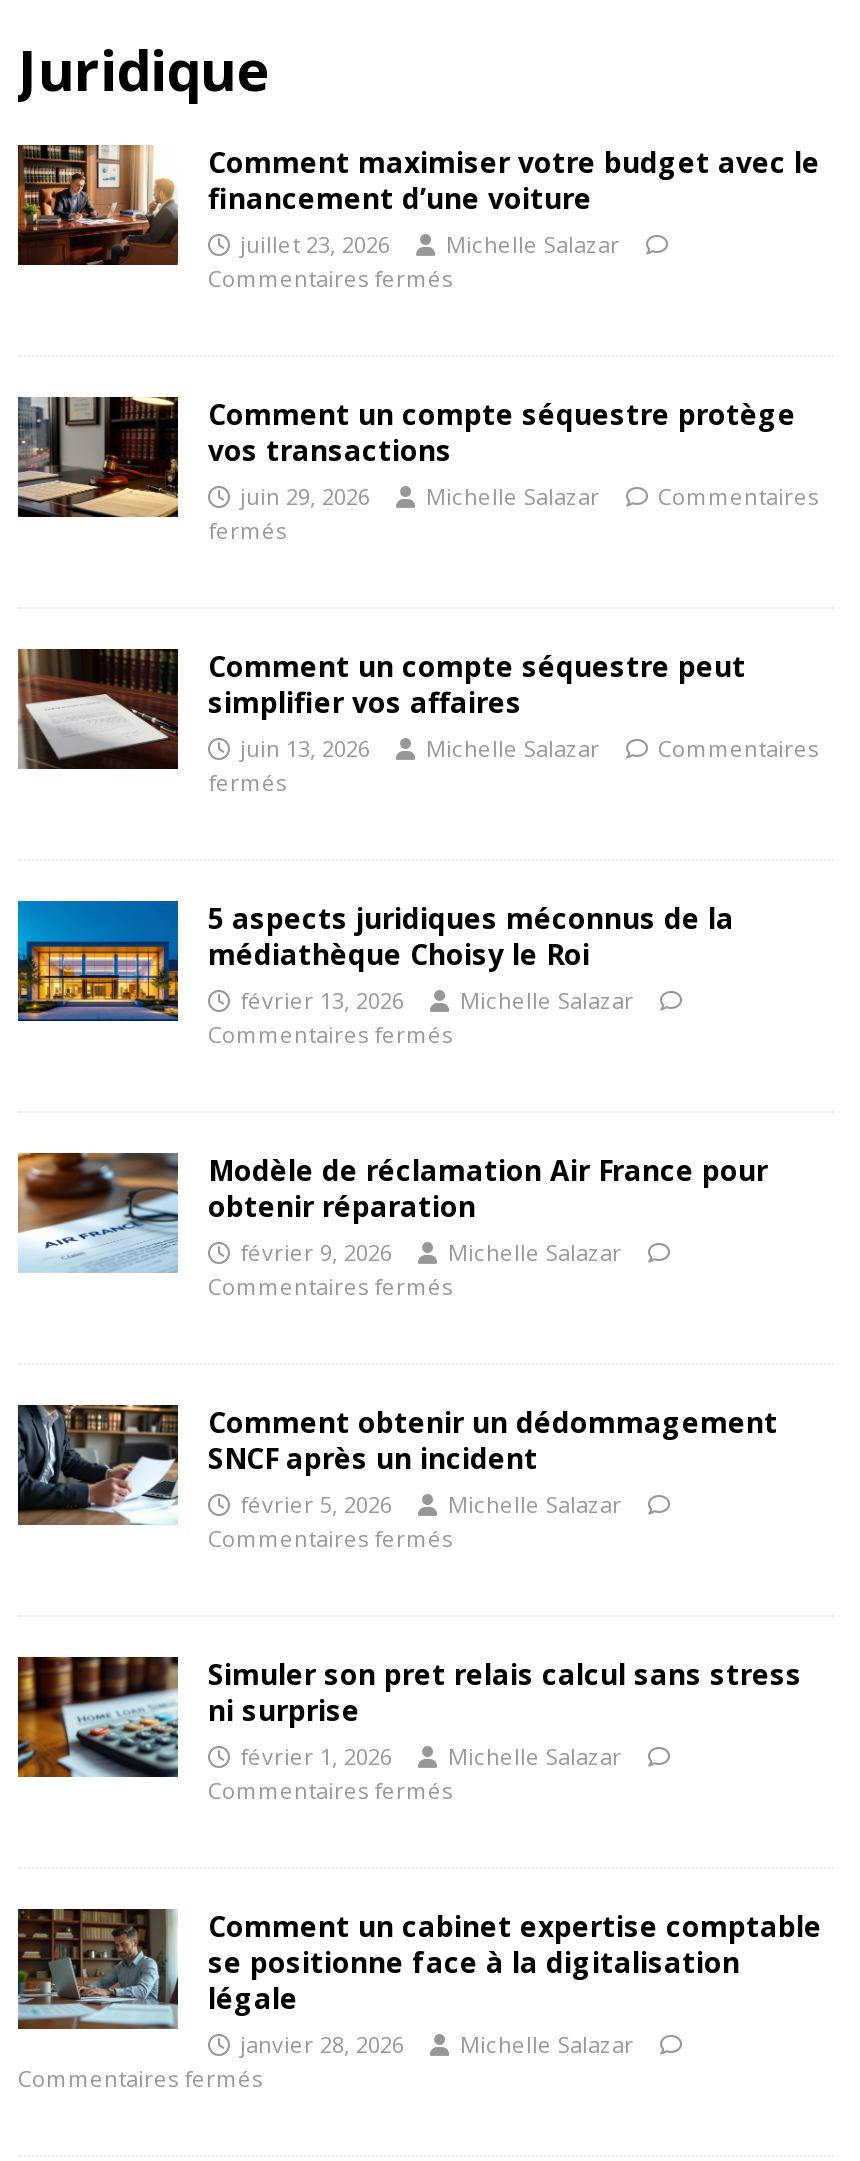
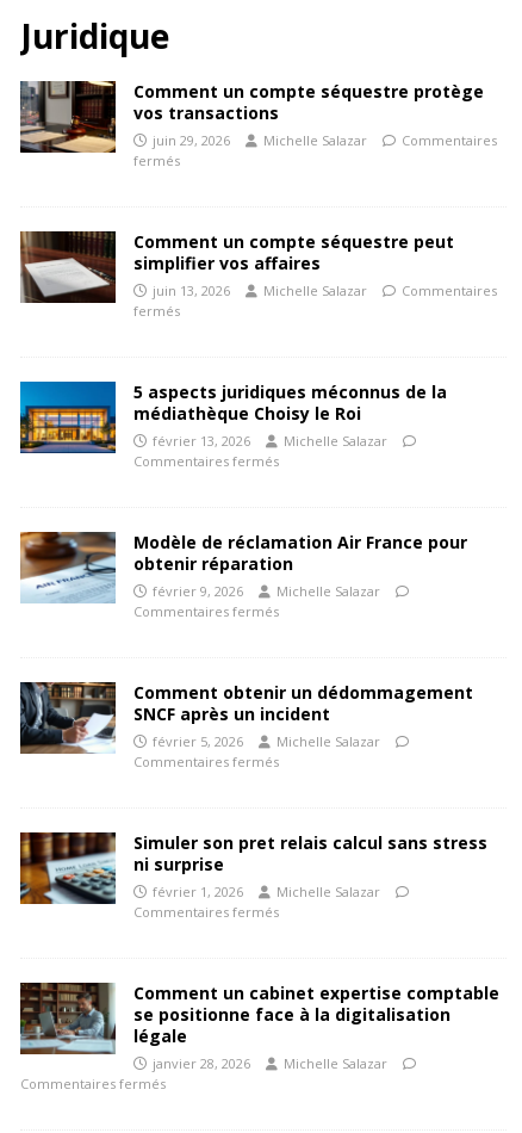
[18,142,820,292] [image] | Comment maximiser votre budget avec le | financement d’une voiture | juillet 23, 2026 | Michelle Salazar | Commentaires fermés -> none

